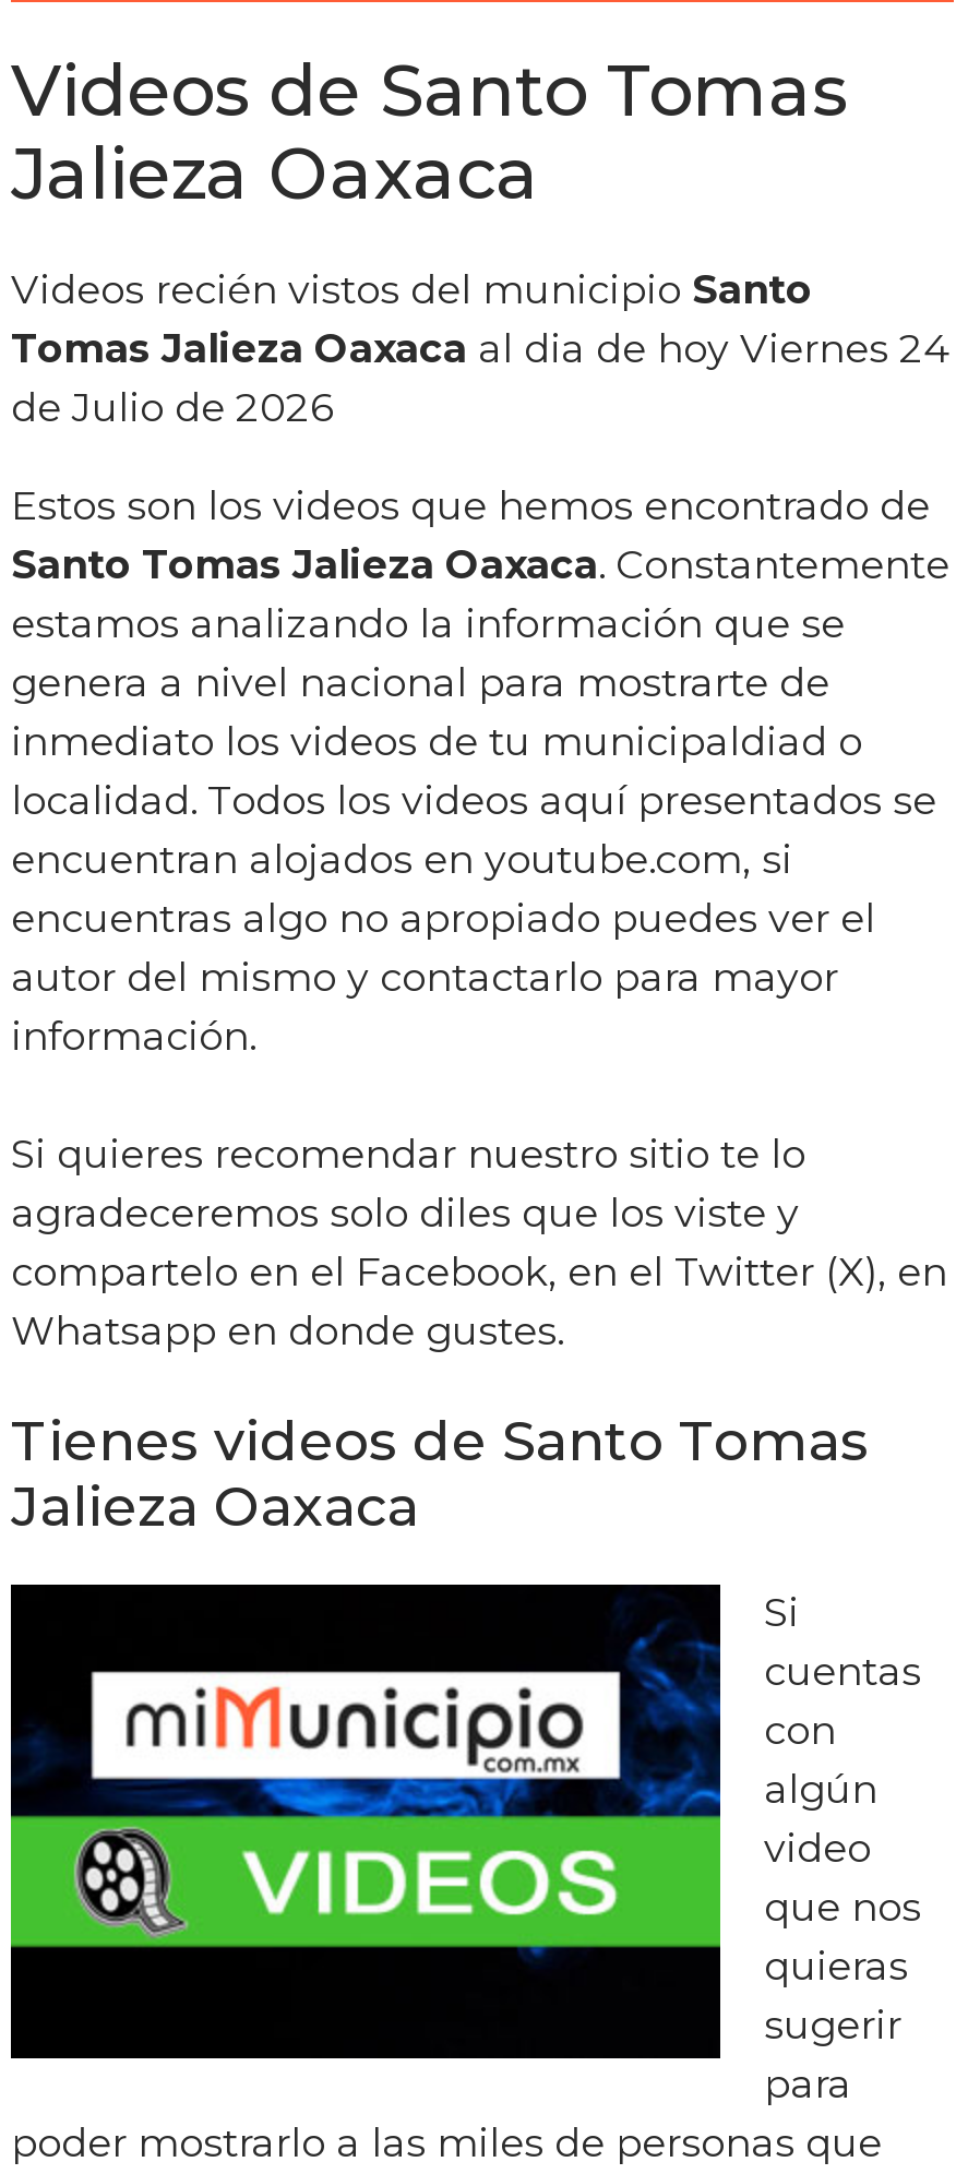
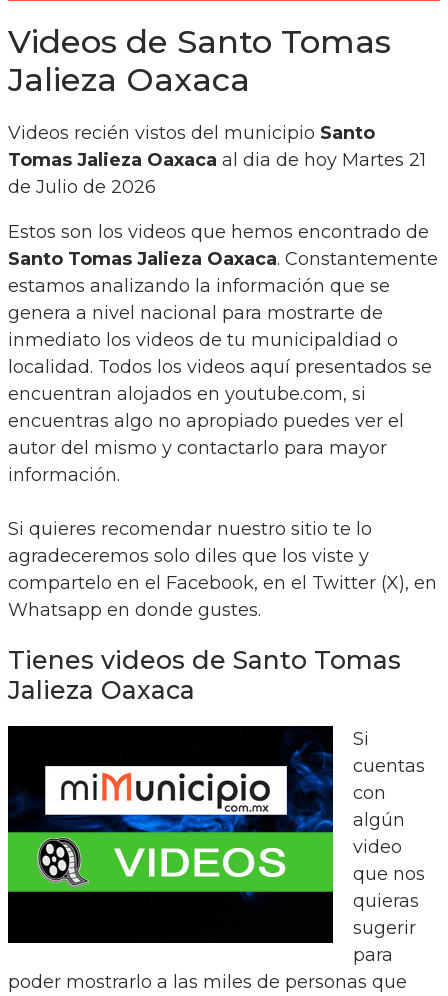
[11,326,949,374] Tomas Jalieza Oaxaca al dia de hoy Viernes 24 -> [8,149,426,171] Tomas Jalieza Oaxaca al dia de hoy Martes 21

